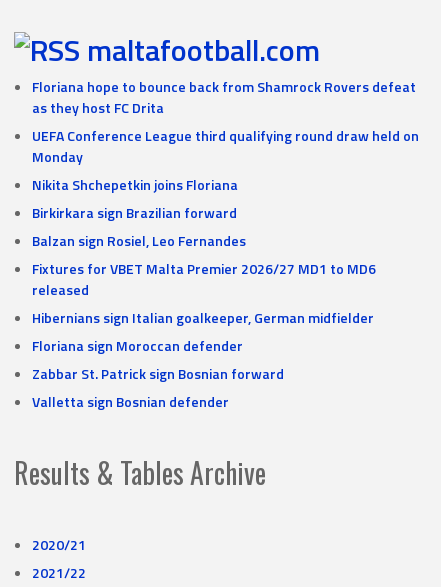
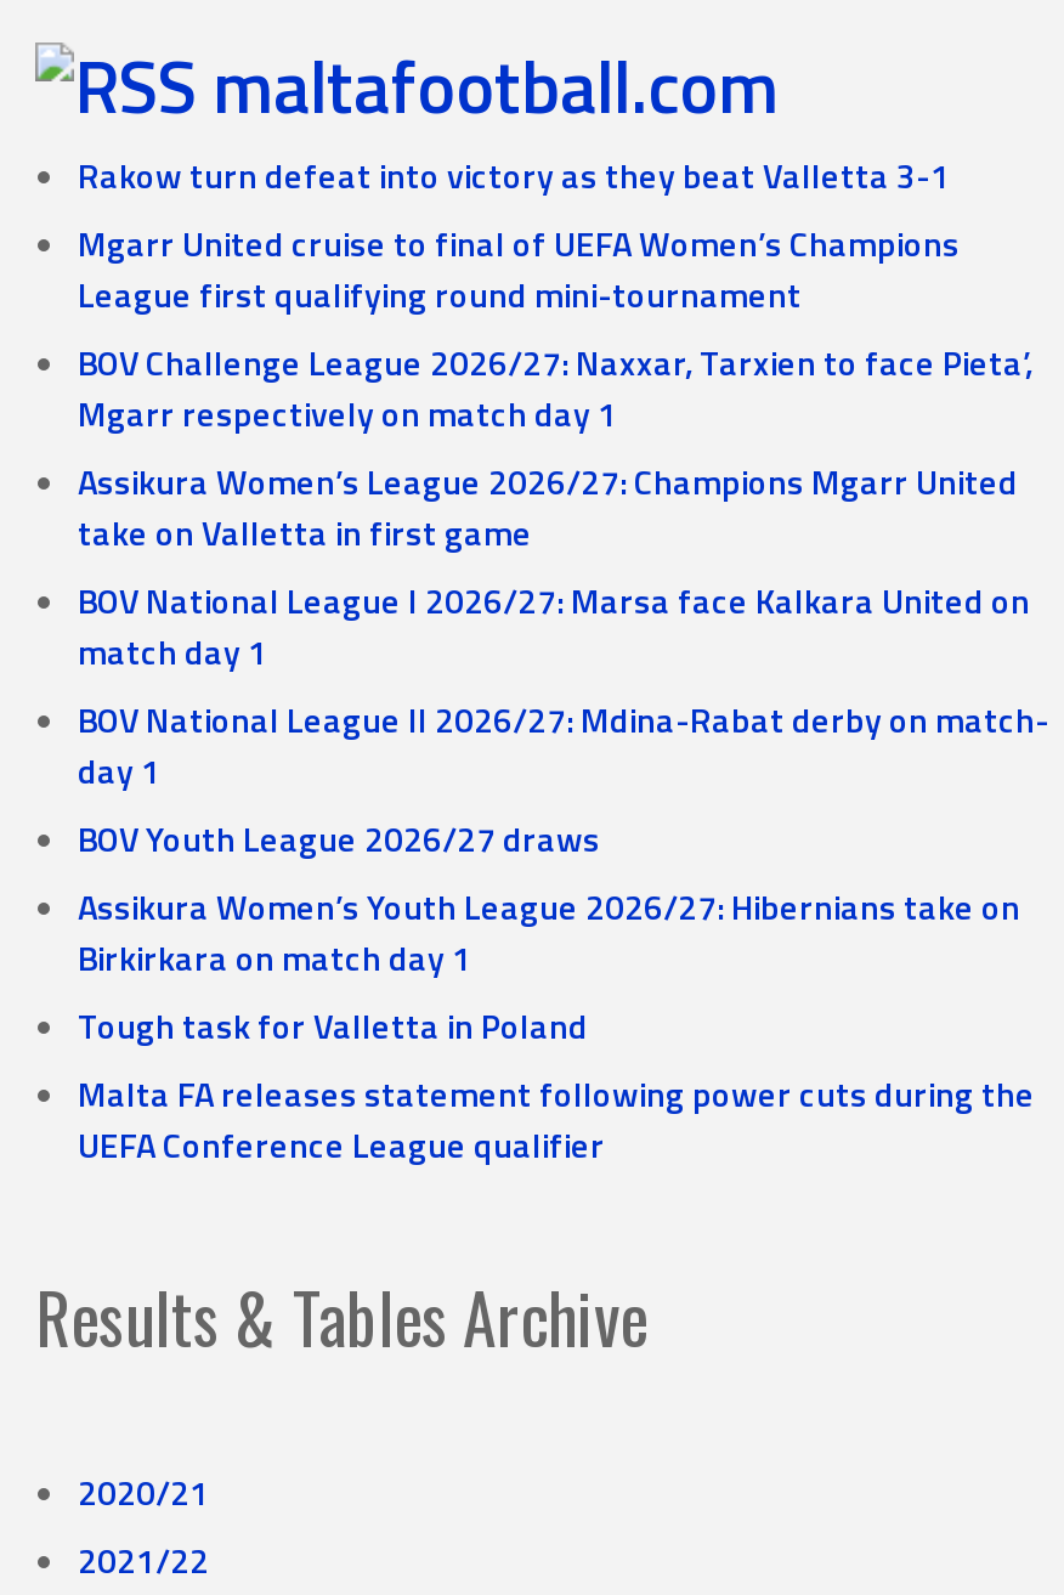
[31,76,418,412] Floriana hope to bounce back from Shamrock Rovers defeat | as they host FC Drita | UEFA Conference League third qualifying round draw held on | Monday | Nikita Shchepetkin joins Floriana | Birkirkara sign Brazilian forward | Balzan sign Rosiel, Leo Fernandes | Fixtures for VBET Malta Premier 2026/27 MD1 to MD6 | released | Hibernians sign Italian goalkeeper, German midfielder | Floriana sign Moroccan defender | Zabbar St. Patrick sign Bosnian forward | Valletta sign Bosnian defender -> [78,149,1049,1170] Rakow turn defeat into victory as they beat Valletta 3-1 | Mgarr United cruise to final of UEFA Women’s Champions | League first qualifying round mini-tournament | BOV Challenge League 2026/27: Naxxar, Tarxien to face Pieta’, | Mgarr respectively on match day 1 | Assikura Women’s League 2026/27: Champions Mgarr United | take on Valletta in first game | BOV National League I 2026/27: Marsa face Kalkara United on | match day 1 | BOV National League II 2026/27: Mdina-Rabat derby on match- | day 1 | BOV Youth League 2026/27 draws | Assikura Women’s Youth League 2026/27: Hibernians take on | Birkirkara on match day 1 | Tough task for Valletta in Poland | Malta FA releases statement following power cuts during the | UEFA Conference League qualifier

